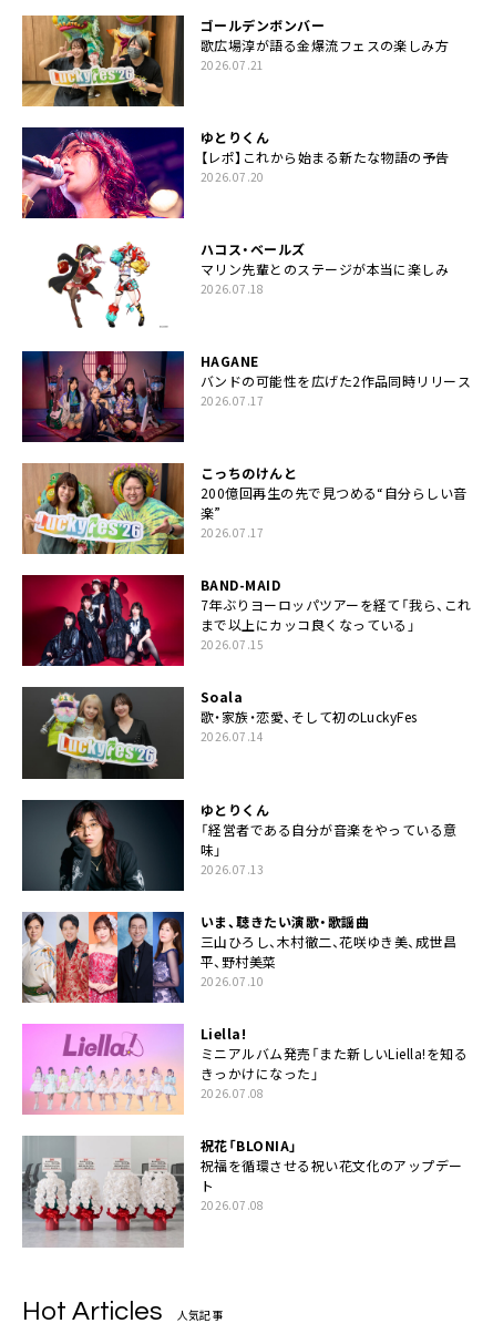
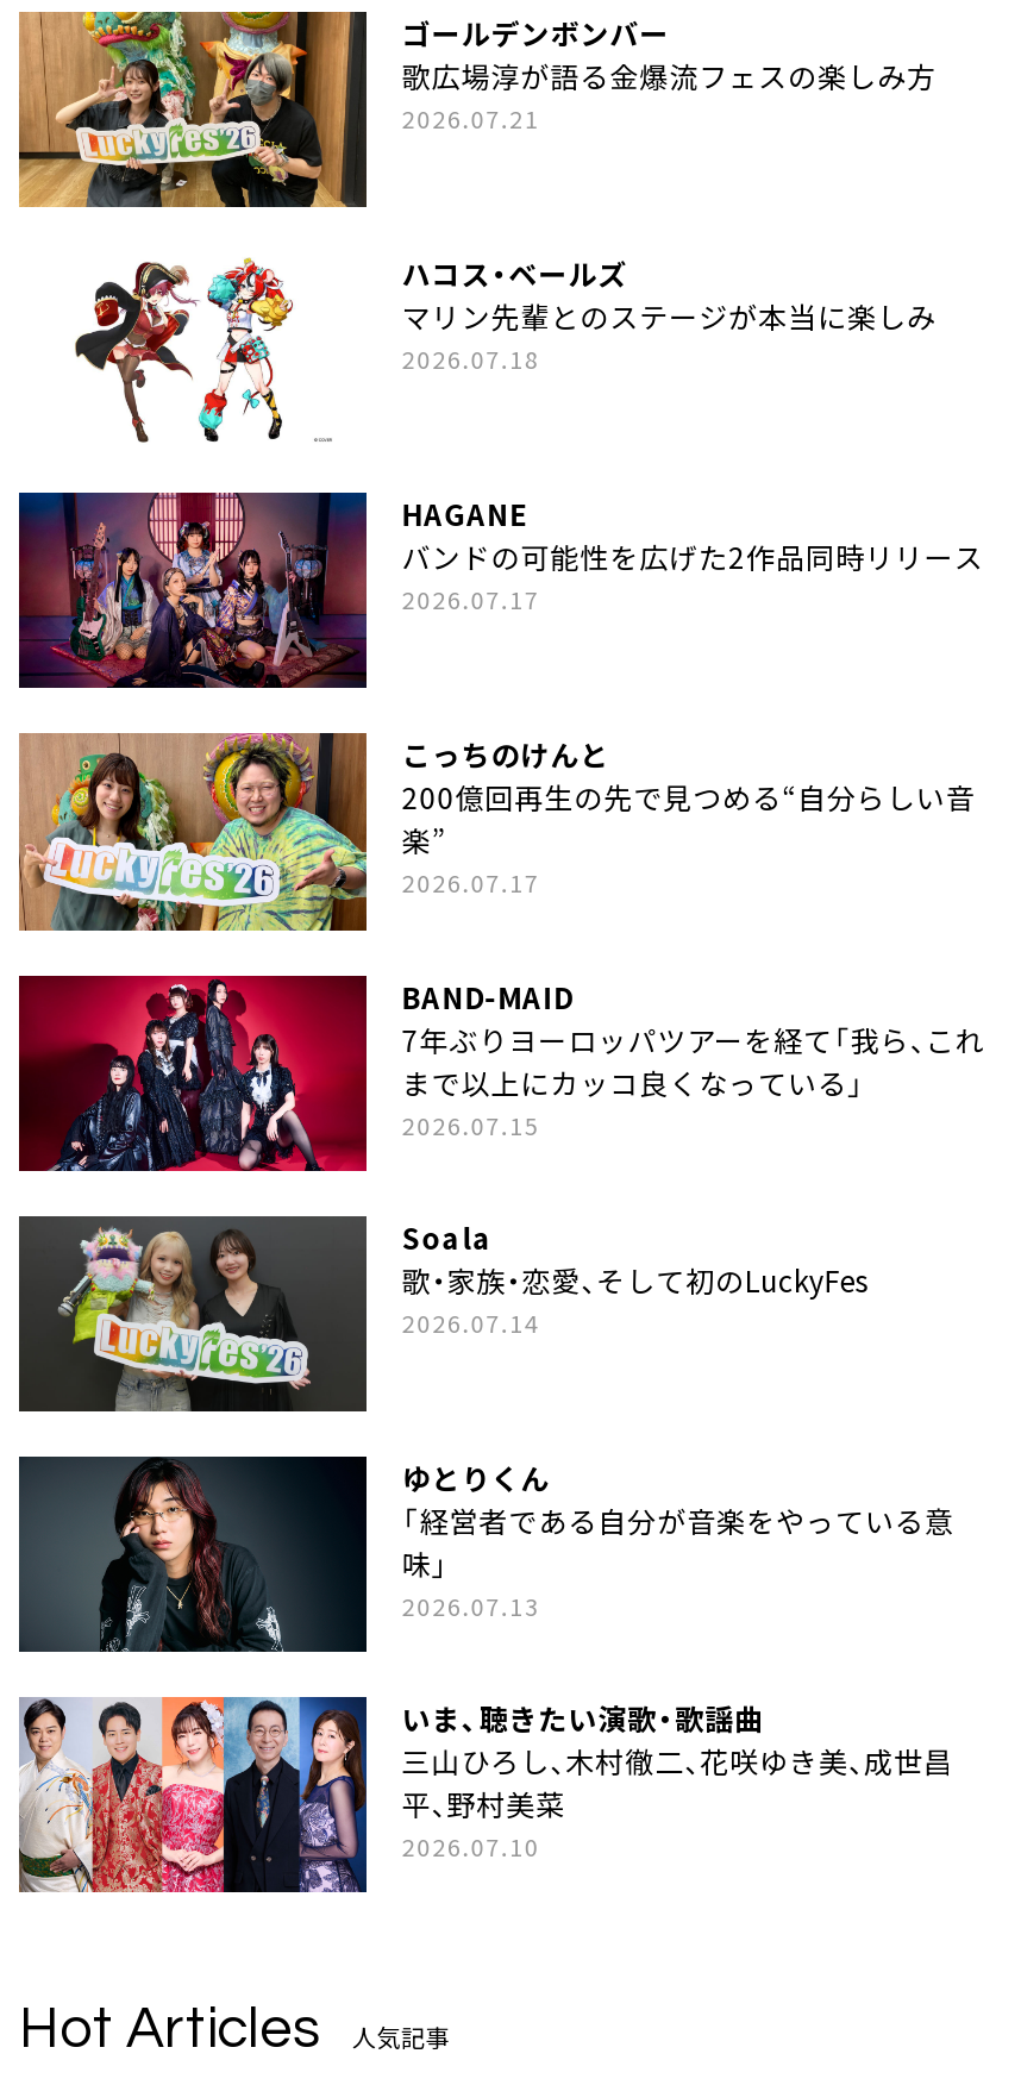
[21,126,450,219] [image] | ゆとりくん | 【レポ】これから始まる新たな物語の予告 | 2026.07.20 -> none
[21,1023,468,1213] [image] | Liella! | ミニアルバム発売「また新しいLiella!を知る | きっかけになった」 | 2026.07.08 | 祝花「BLONIA」 | 祝福を循環させる祝い花文化のアップデー | ト | 2026.07.08 -> none
[22,1137,184,1248] [image] -> none

